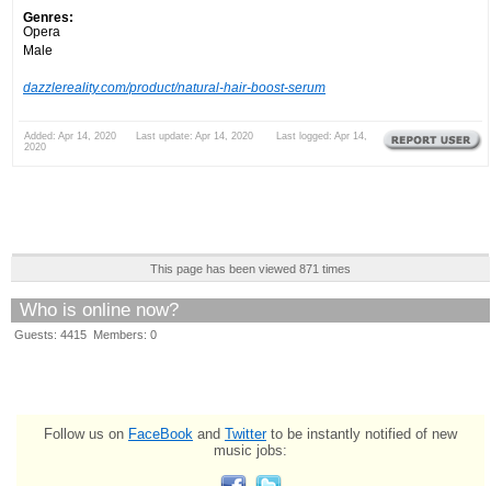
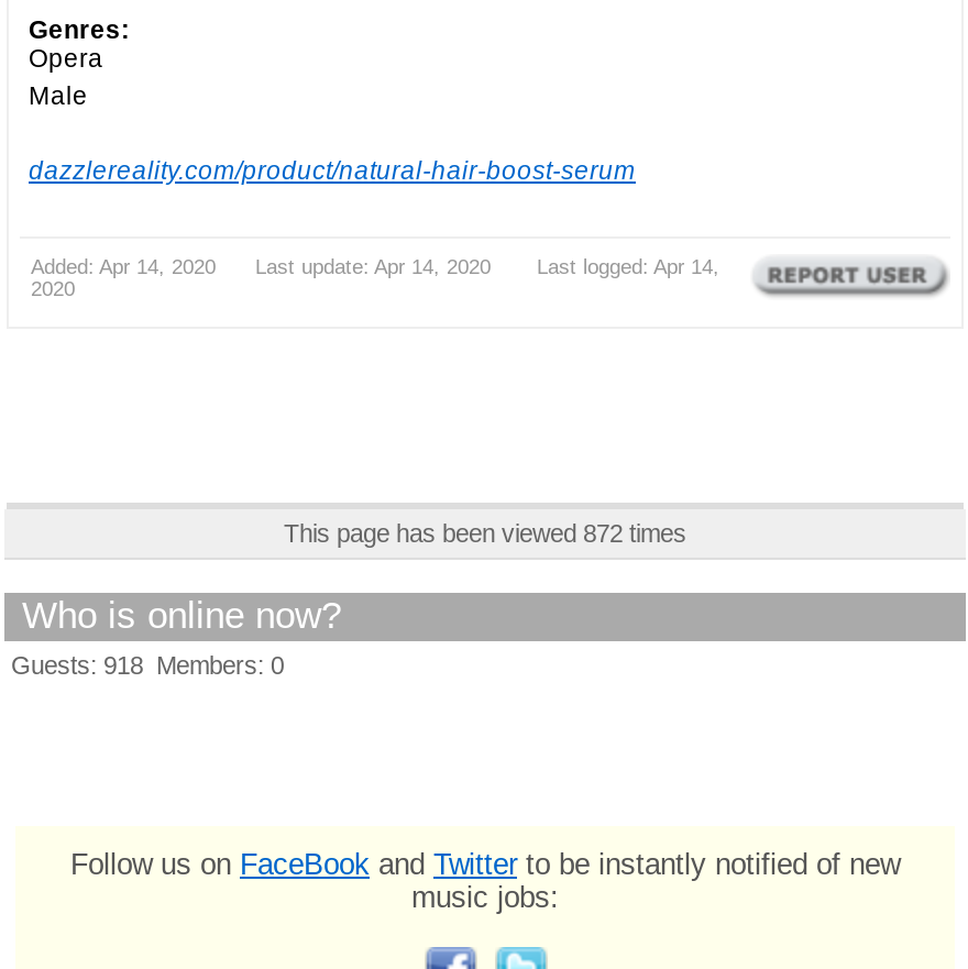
[150,262,351,275] This page has been viewed 871 times -> [284,520,686,546] This page has been viewed 872 times
[14,328,157,341] Guests: 4415 Members: 0 -> [11,652,284,678] Guests: 918 Members: 0

